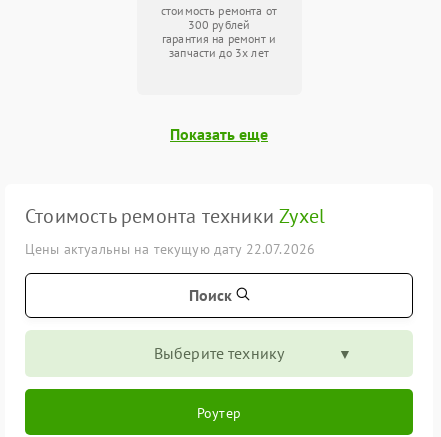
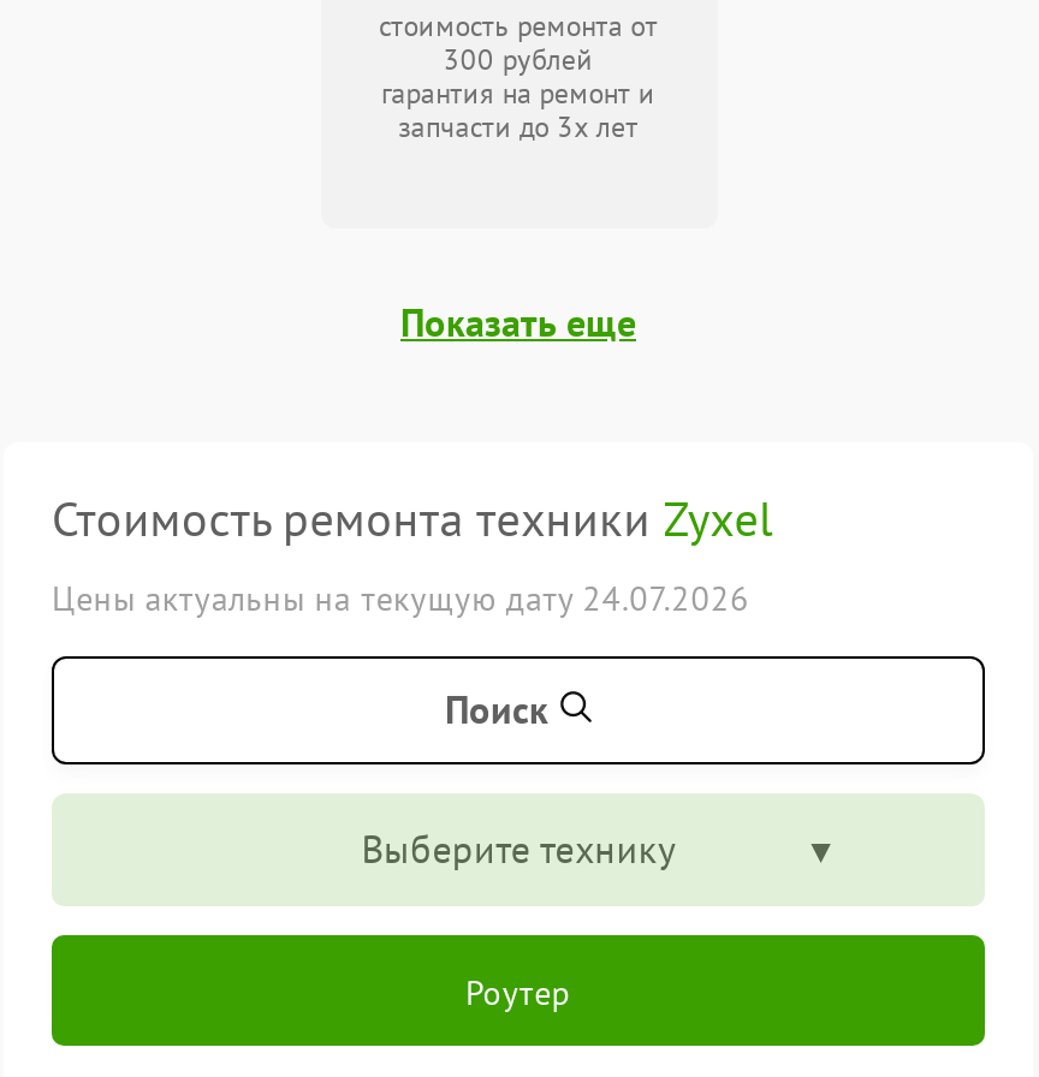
[25,240,315,258] Цены актуальны на текущую дату 22.07.2026 -> [52,577,750,620] Цены актуальны на текущую дату 24.07.2026

